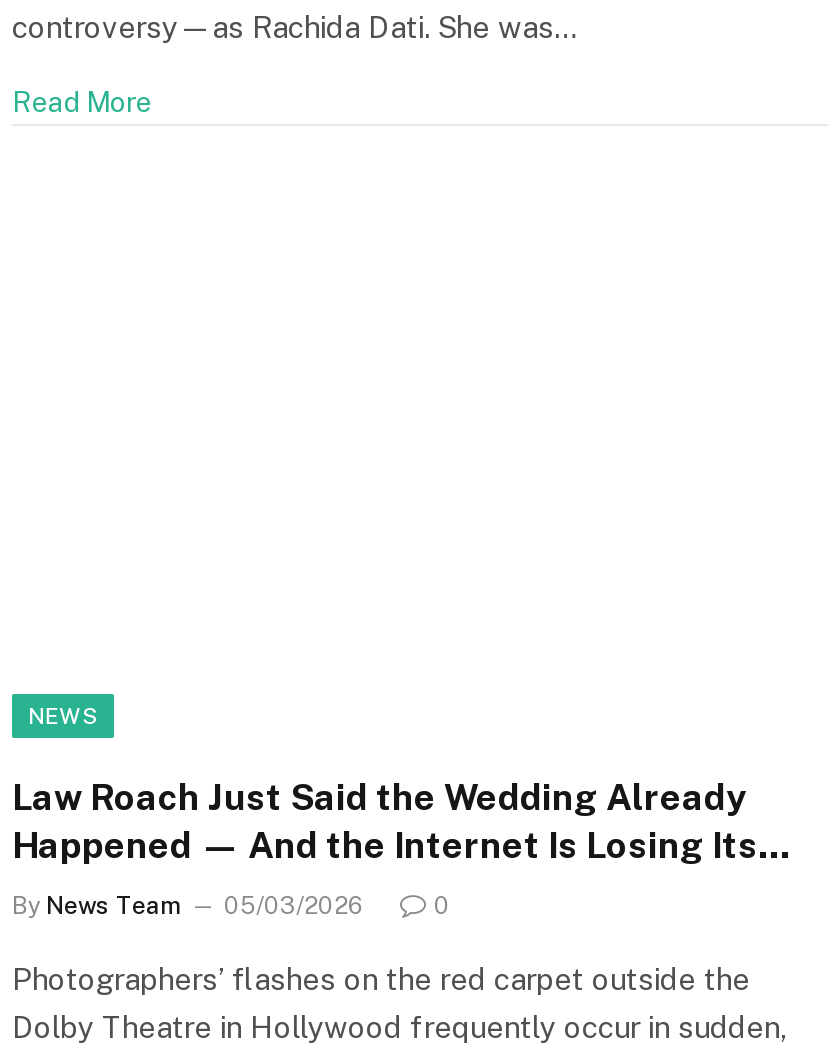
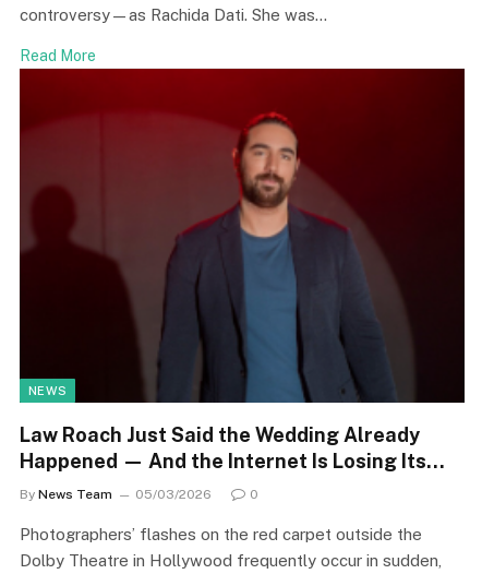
none -> [19,68,466,404] [image]

